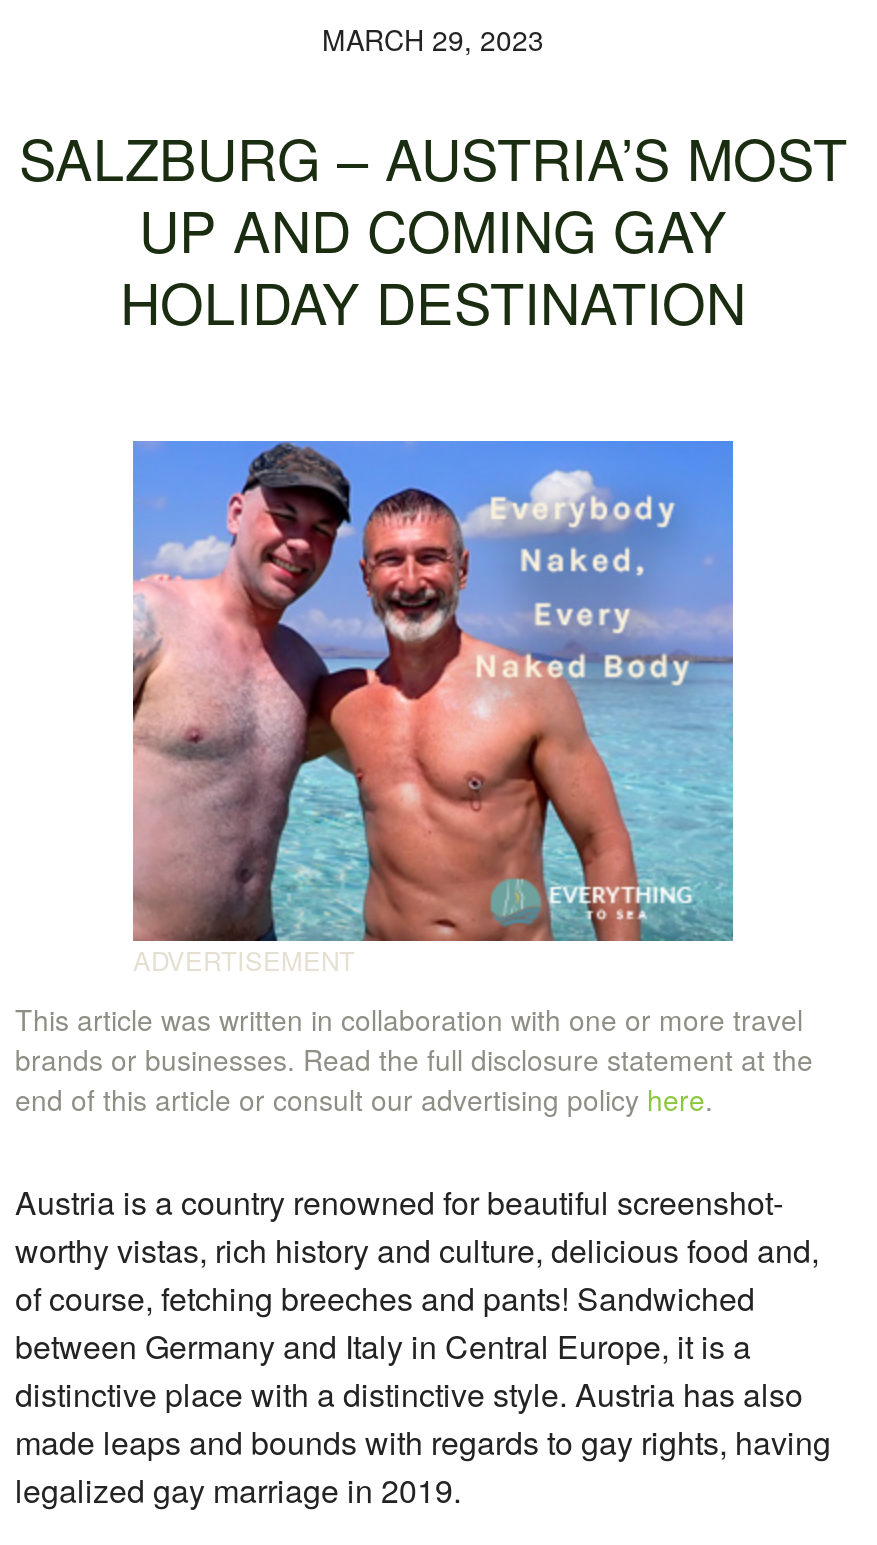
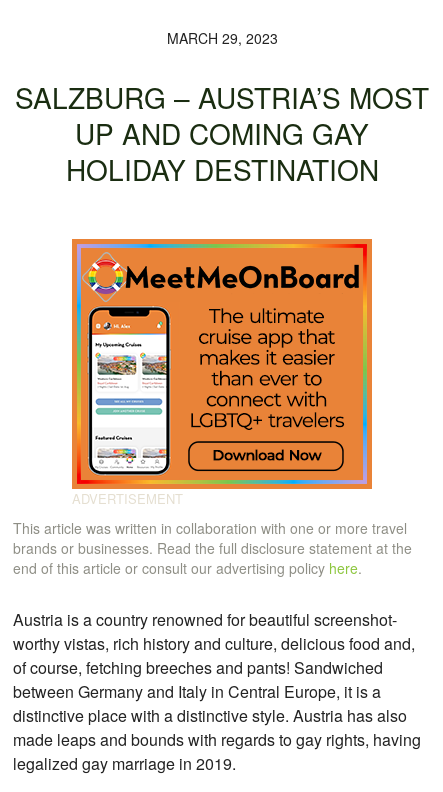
[131,439,735,943] [image] -> [71,238,373,490] [image]

